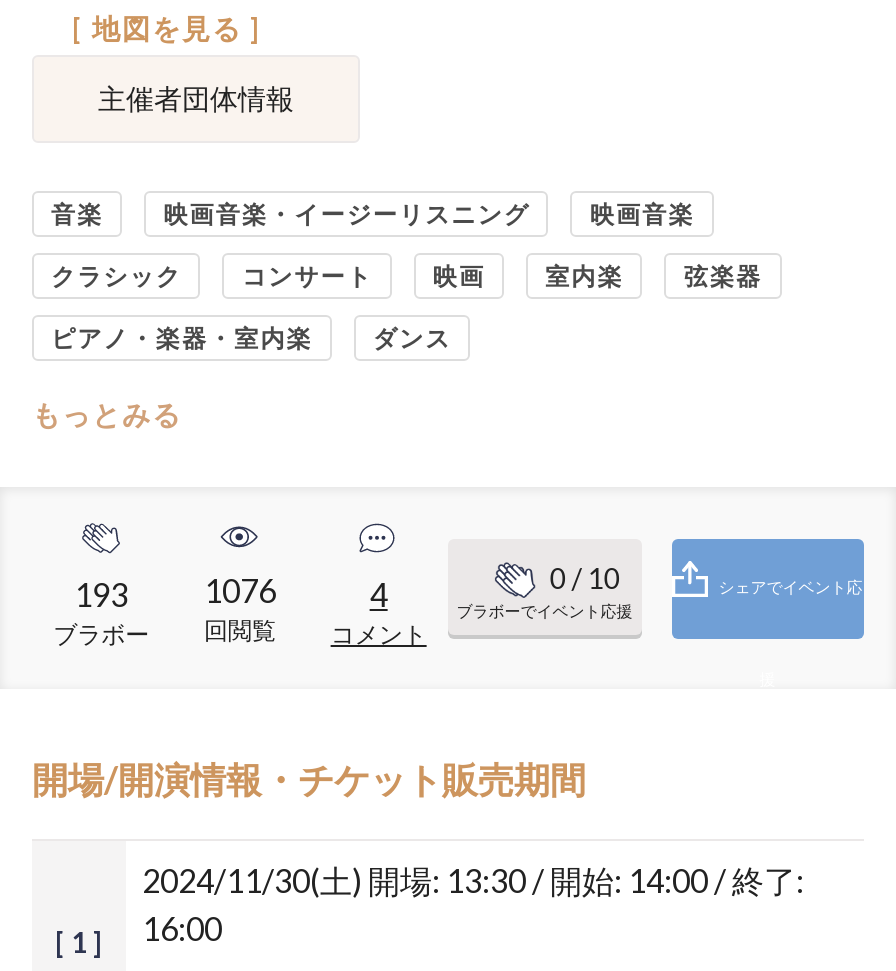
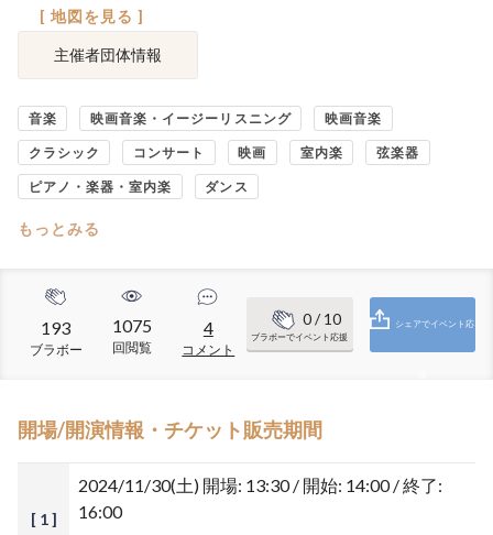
[74,571,276,612] 193 1076 -> [41,315,152,337] 193 1075

